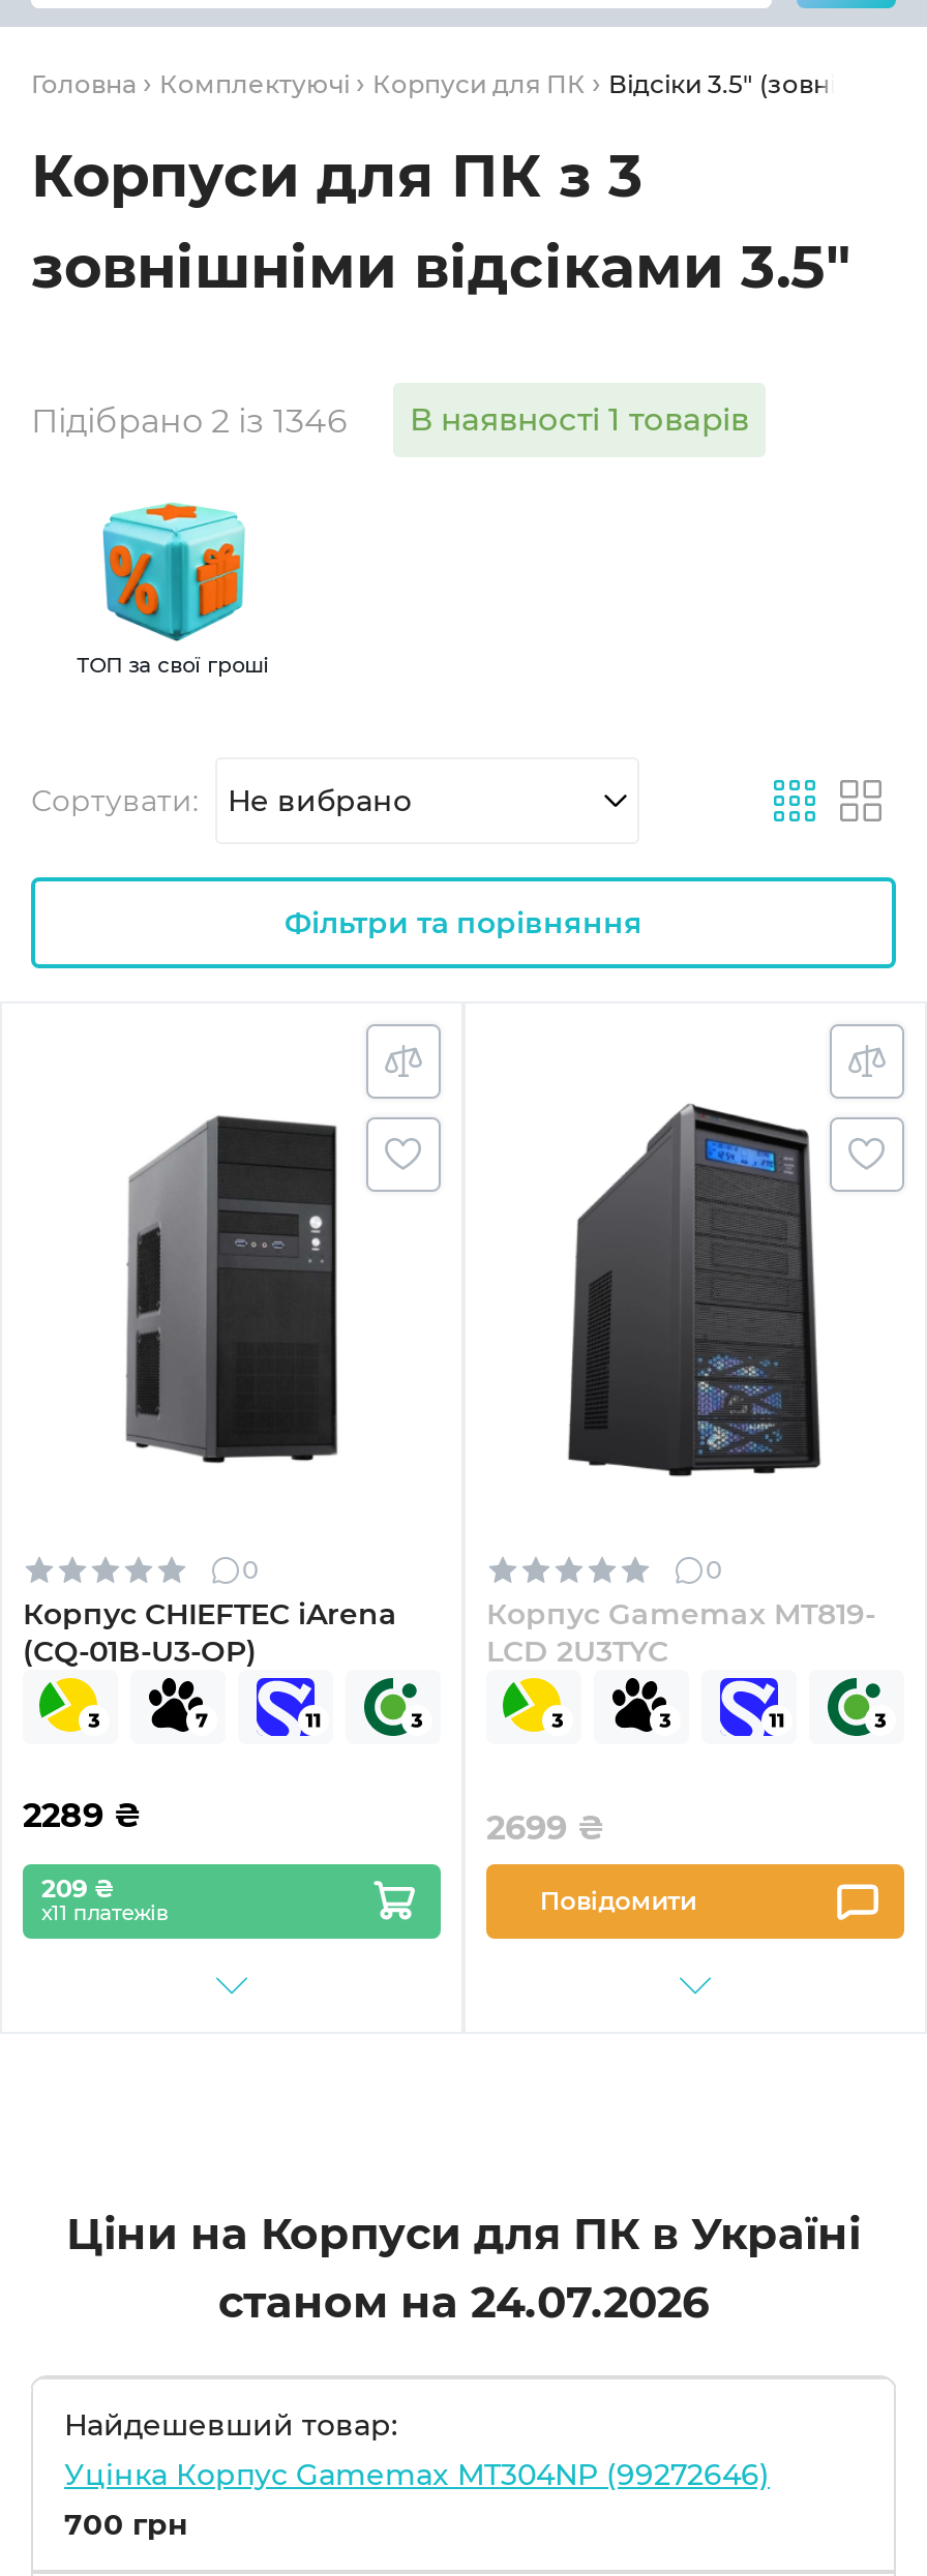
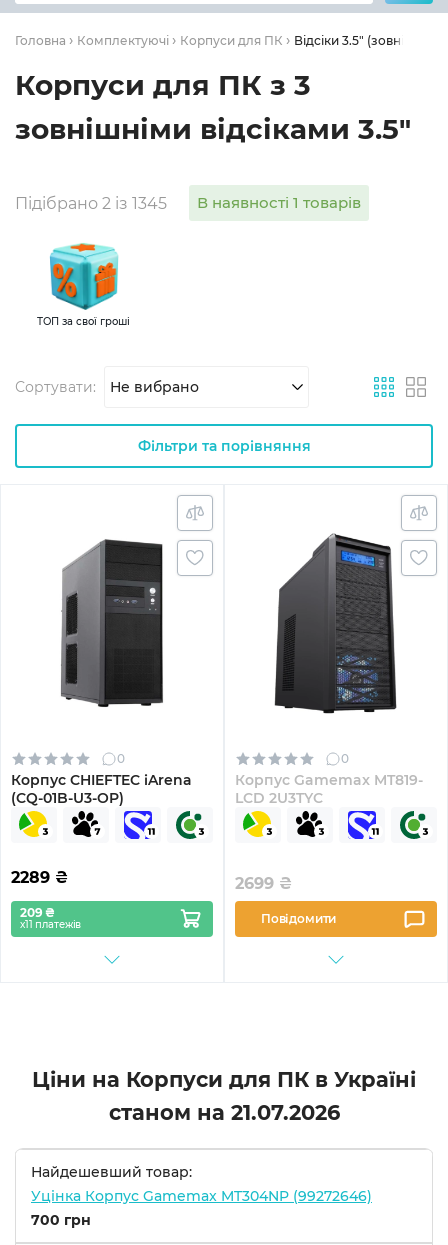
[31,399,749,440] Підібрано 2 із 1346 В наявності 1 товарів -> [15,193,361,212] Підібрано 2 із 1345 В наявності 1 товарів
[218,2276,709,2328] станом на 24.07.2026 -> [108,1100,339,1125] станом на 21.07.2026

